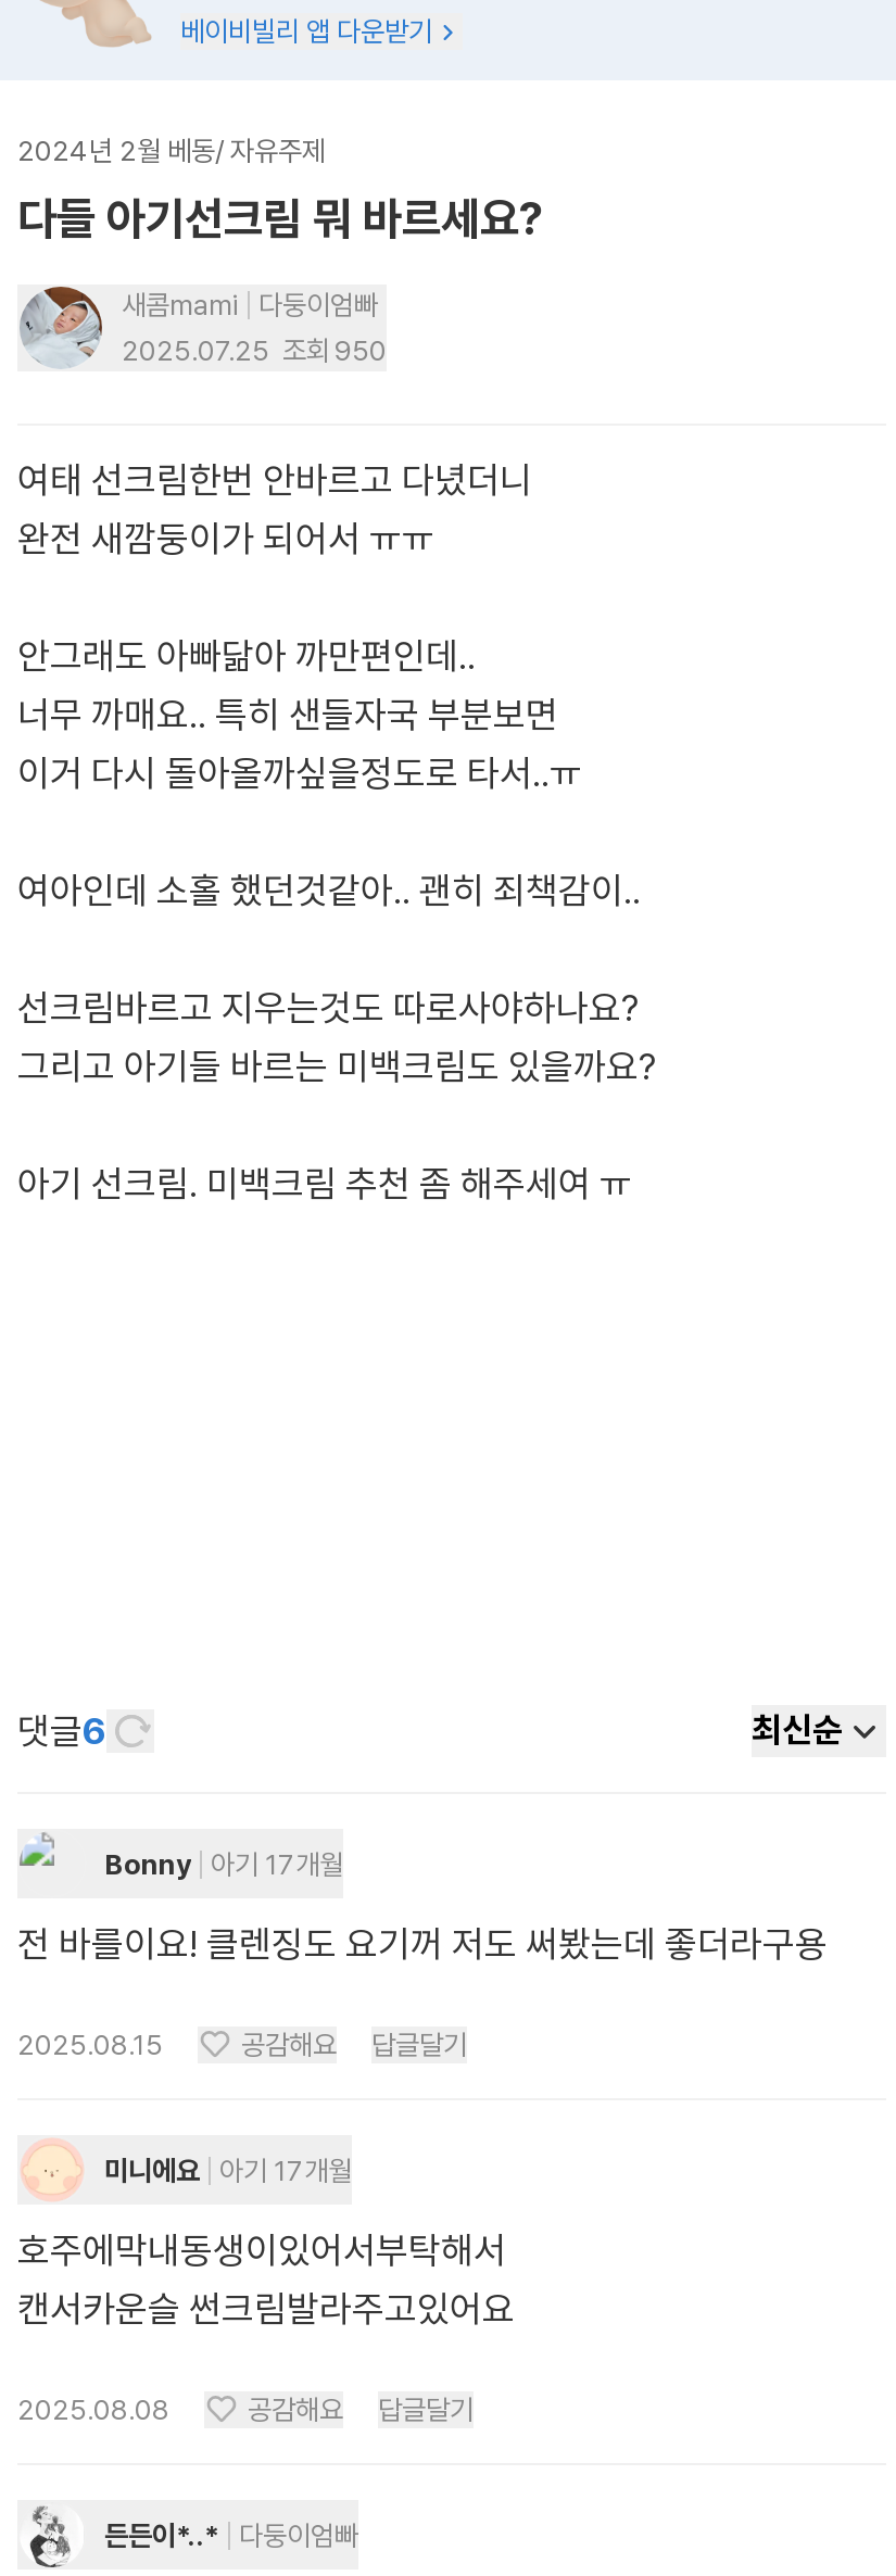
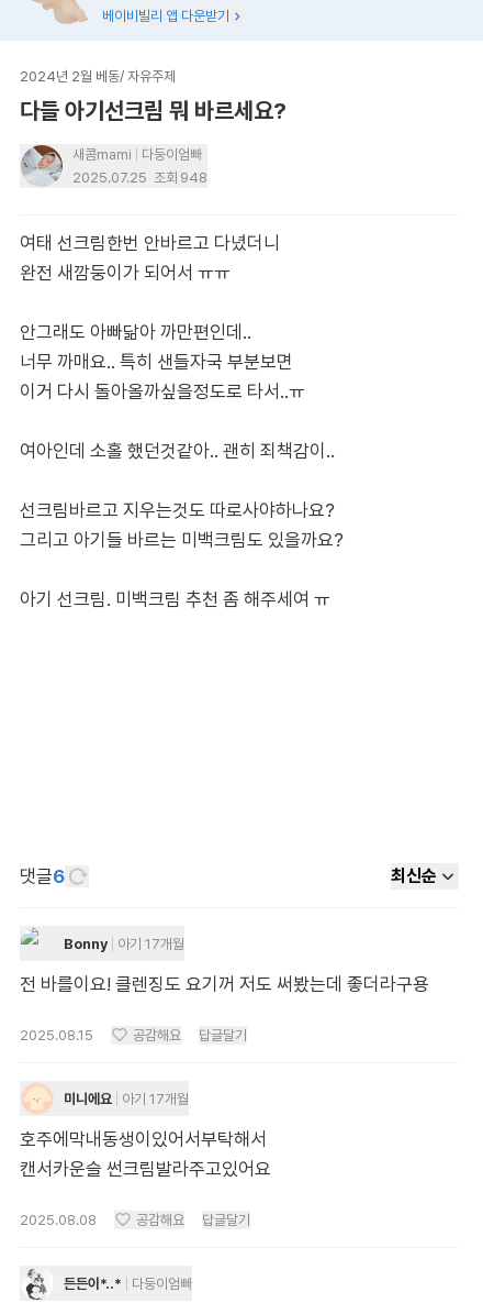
[122,334,387,367] 2025.07.25 조회 950 -> [72,169,207,186] 2025.07.25 조회 948

